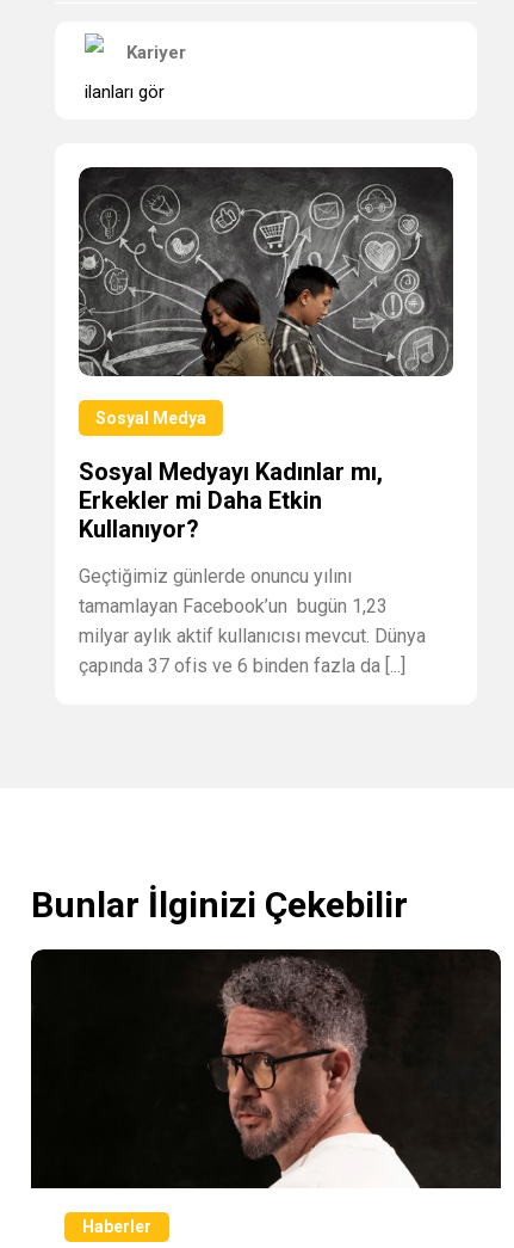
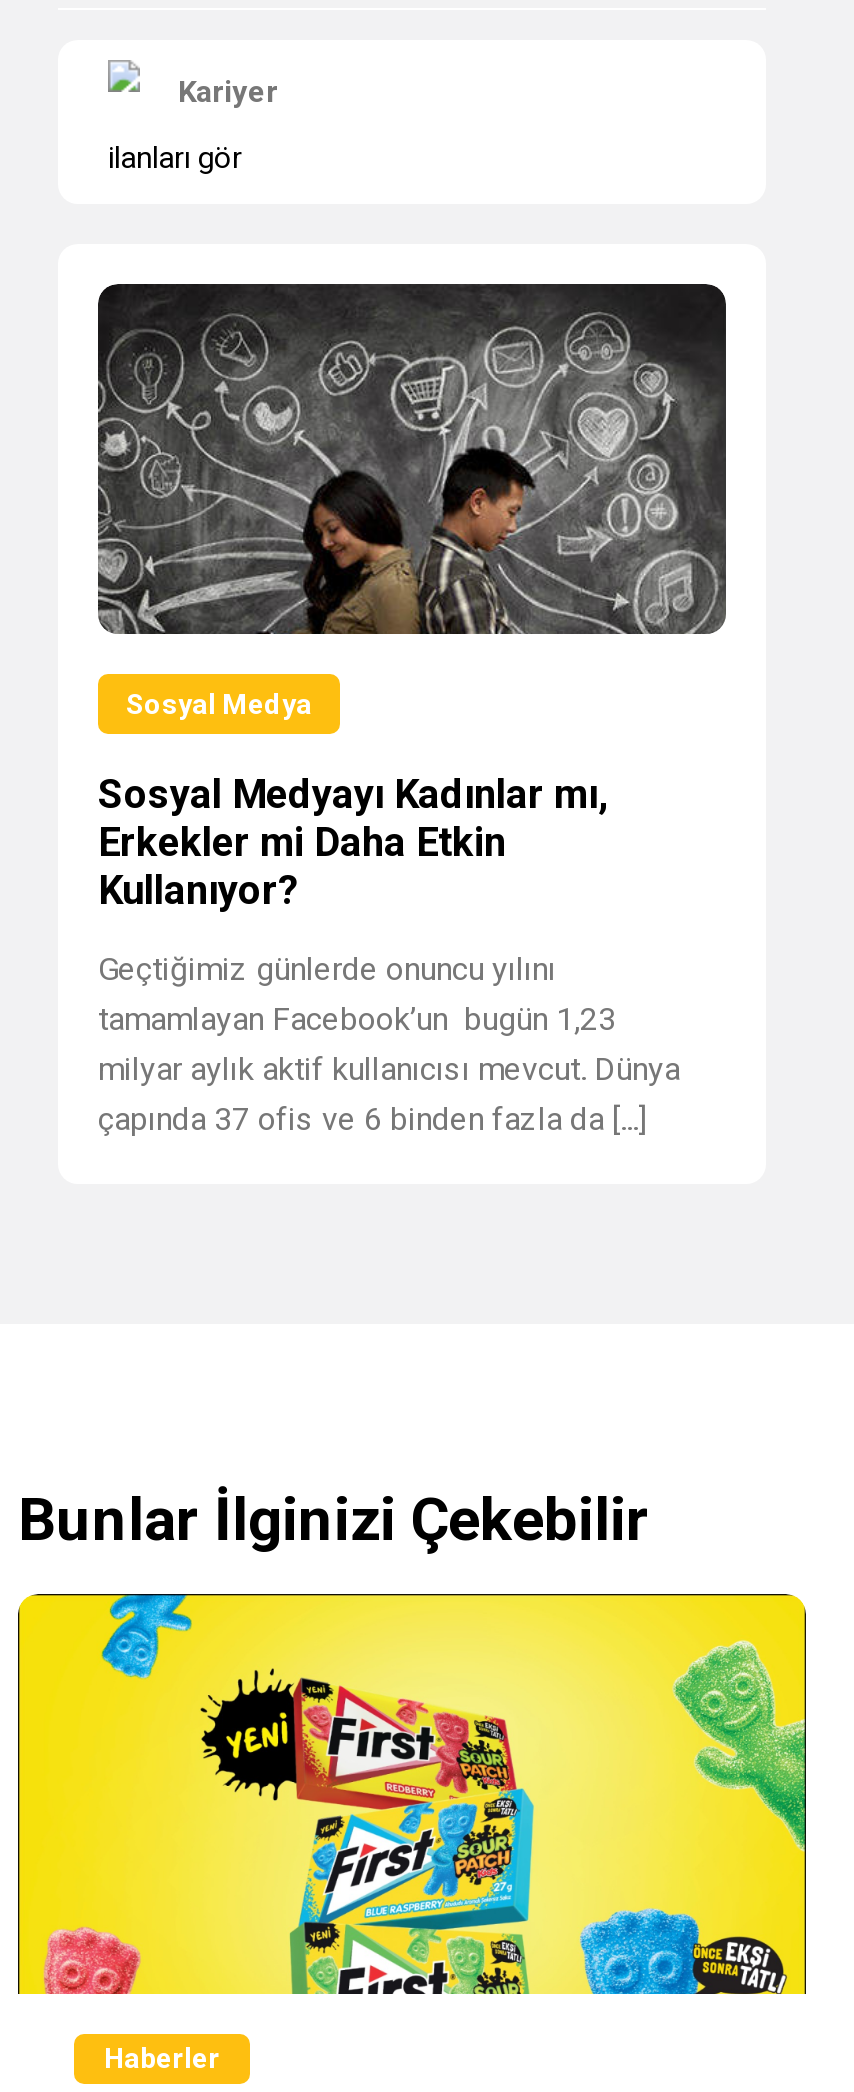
[30,948,502,1189] [image] -> [16,1592,808,1996] [image]

